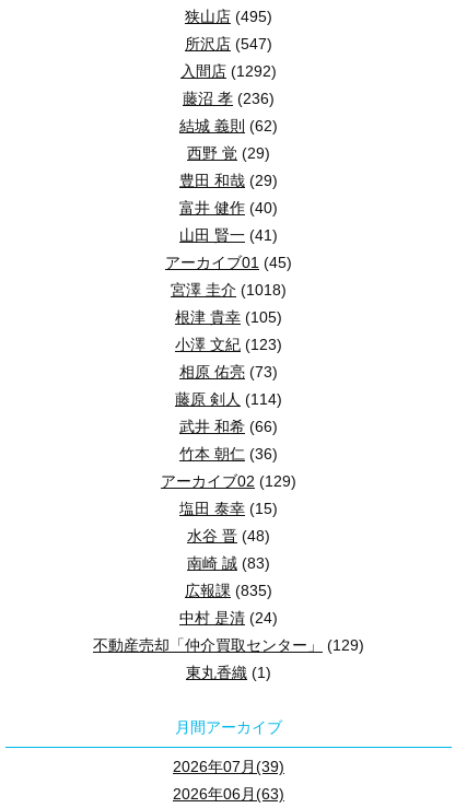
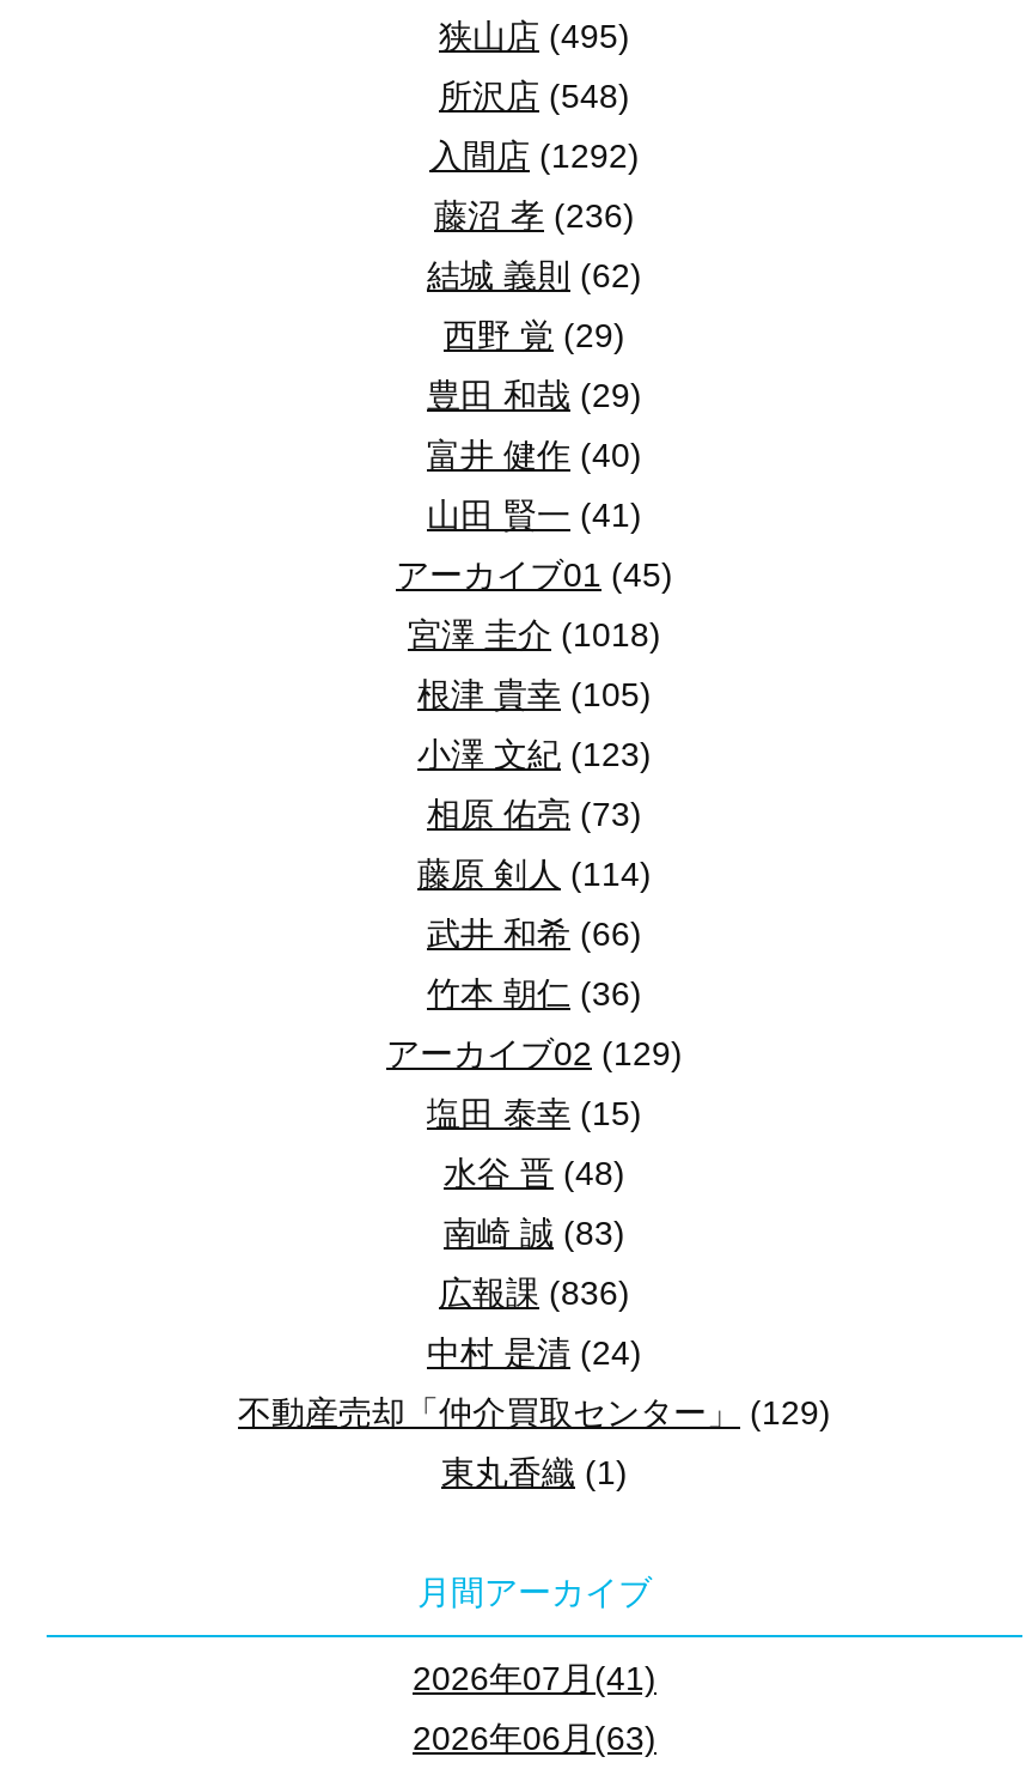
[185,35,272,53] 所沢店(547) -> [439,77,630,115] 所沢店(548)
[185,582,272,599] 広報課(835) -> [439,1274,630,1312] 広報課(836)
[173,758,284,775] 2026年07月(39) -> [413,1659,656,1698] 2026年07月(41)

